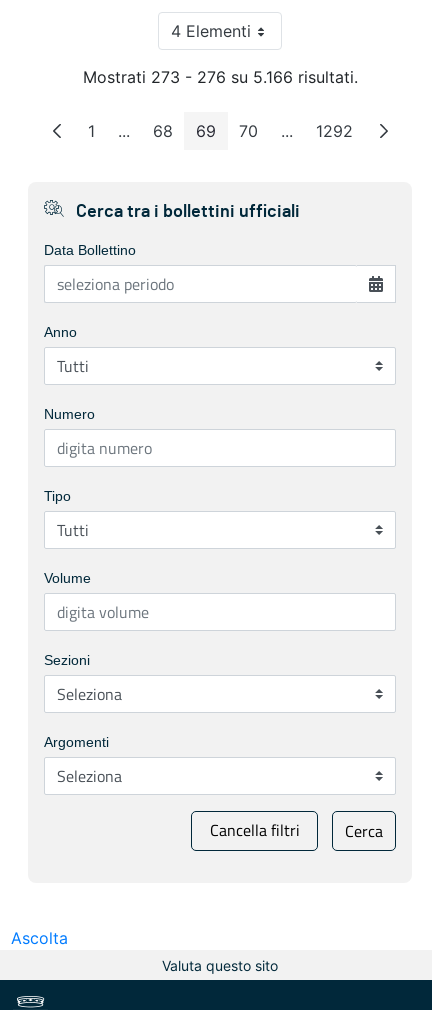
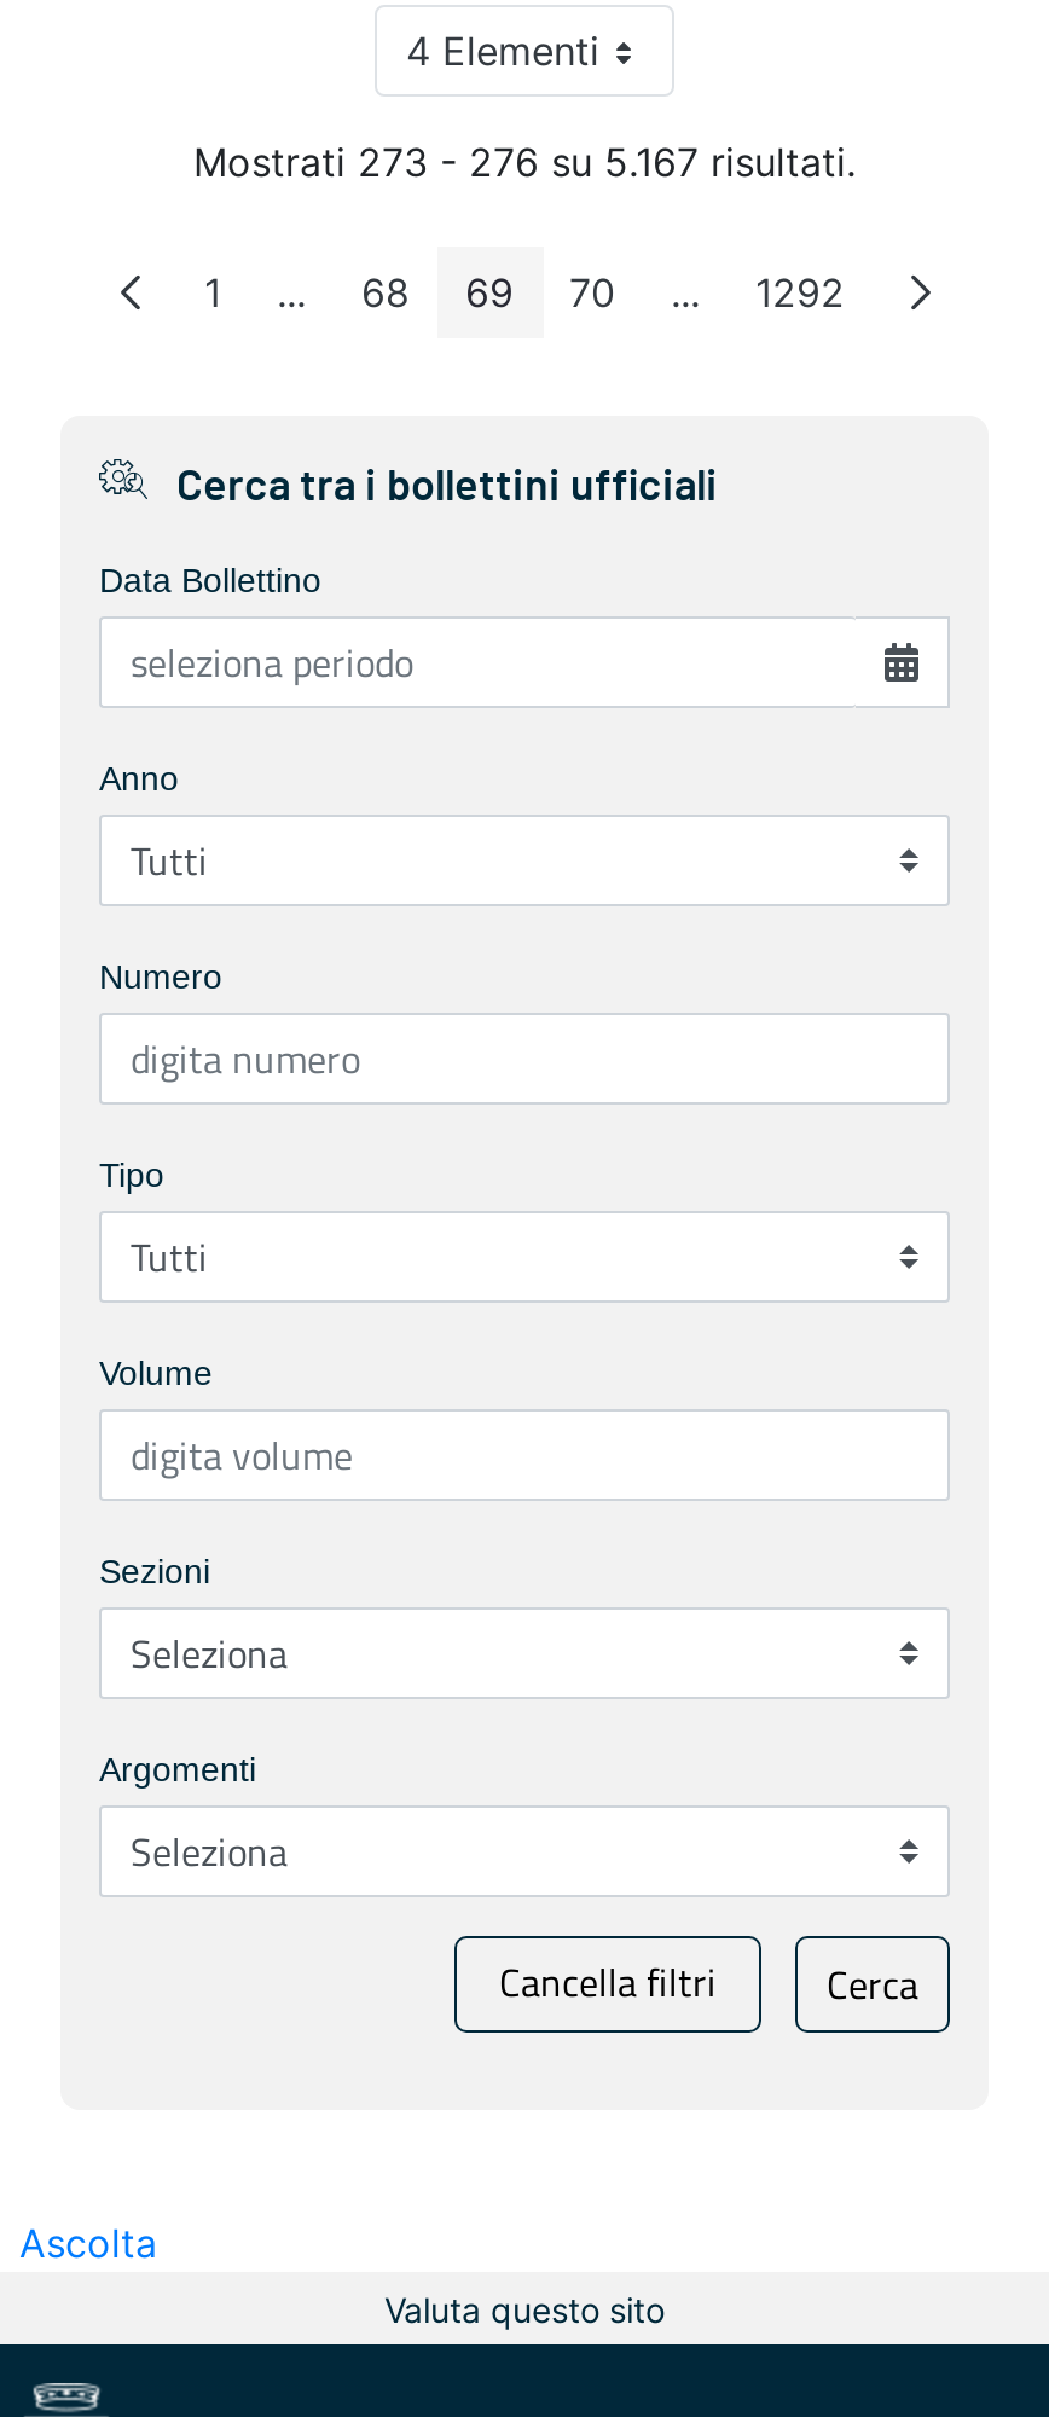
[82,67,357,87] Mostrati 273 - 276 su 5.166 risultati. -> [193,138,856,186] Mostrati 273 - 276 su 5.167 risultati.

